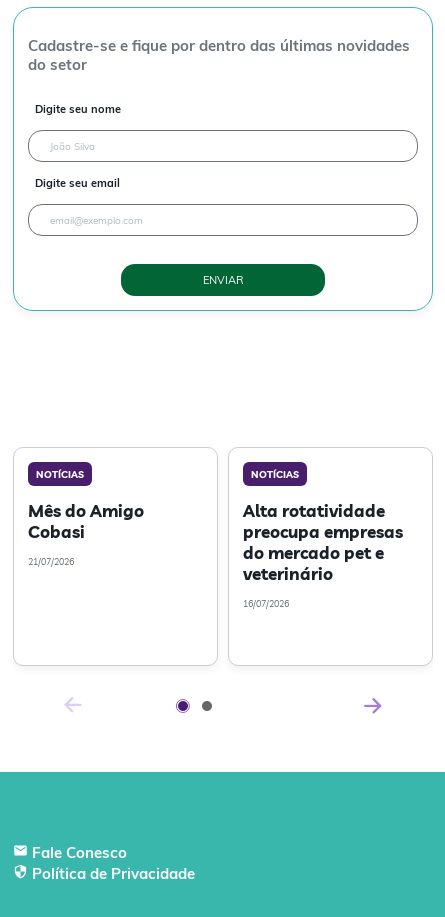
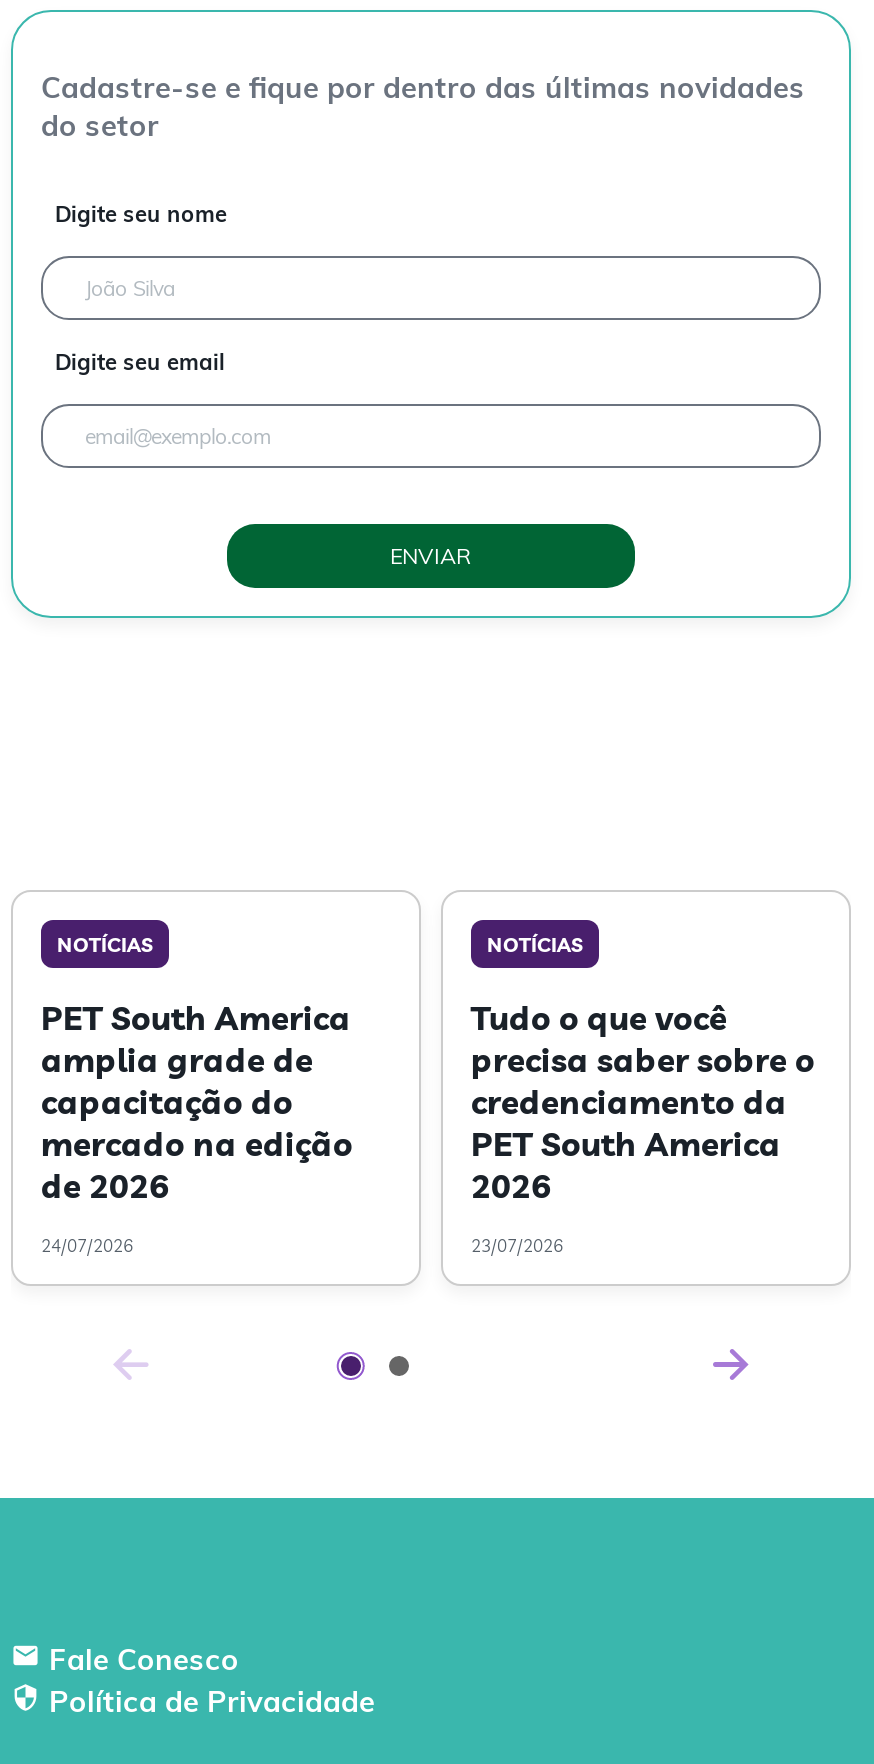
[28,500,144,542] Mês do Amigo | Cobasi -> [41,996,353,1206] PET South America | amplia grade de | capacitação do | mercado na edição | de 2026
[243,500,403,584] Alta rotatividade | preocupa empresas | do mercado pet e | veterinário -> [471,996,815,1206] Tudo o que você | precisa saber sobre o | credenciamento da | PET South America | 2026
[28,556,74,567] 21/07/2026 -> [41,1234,133,1256] 24/07/2026
[243,598,289,609] 16/07/2026 -> [471,1234,563,1256] 23/07/2026

